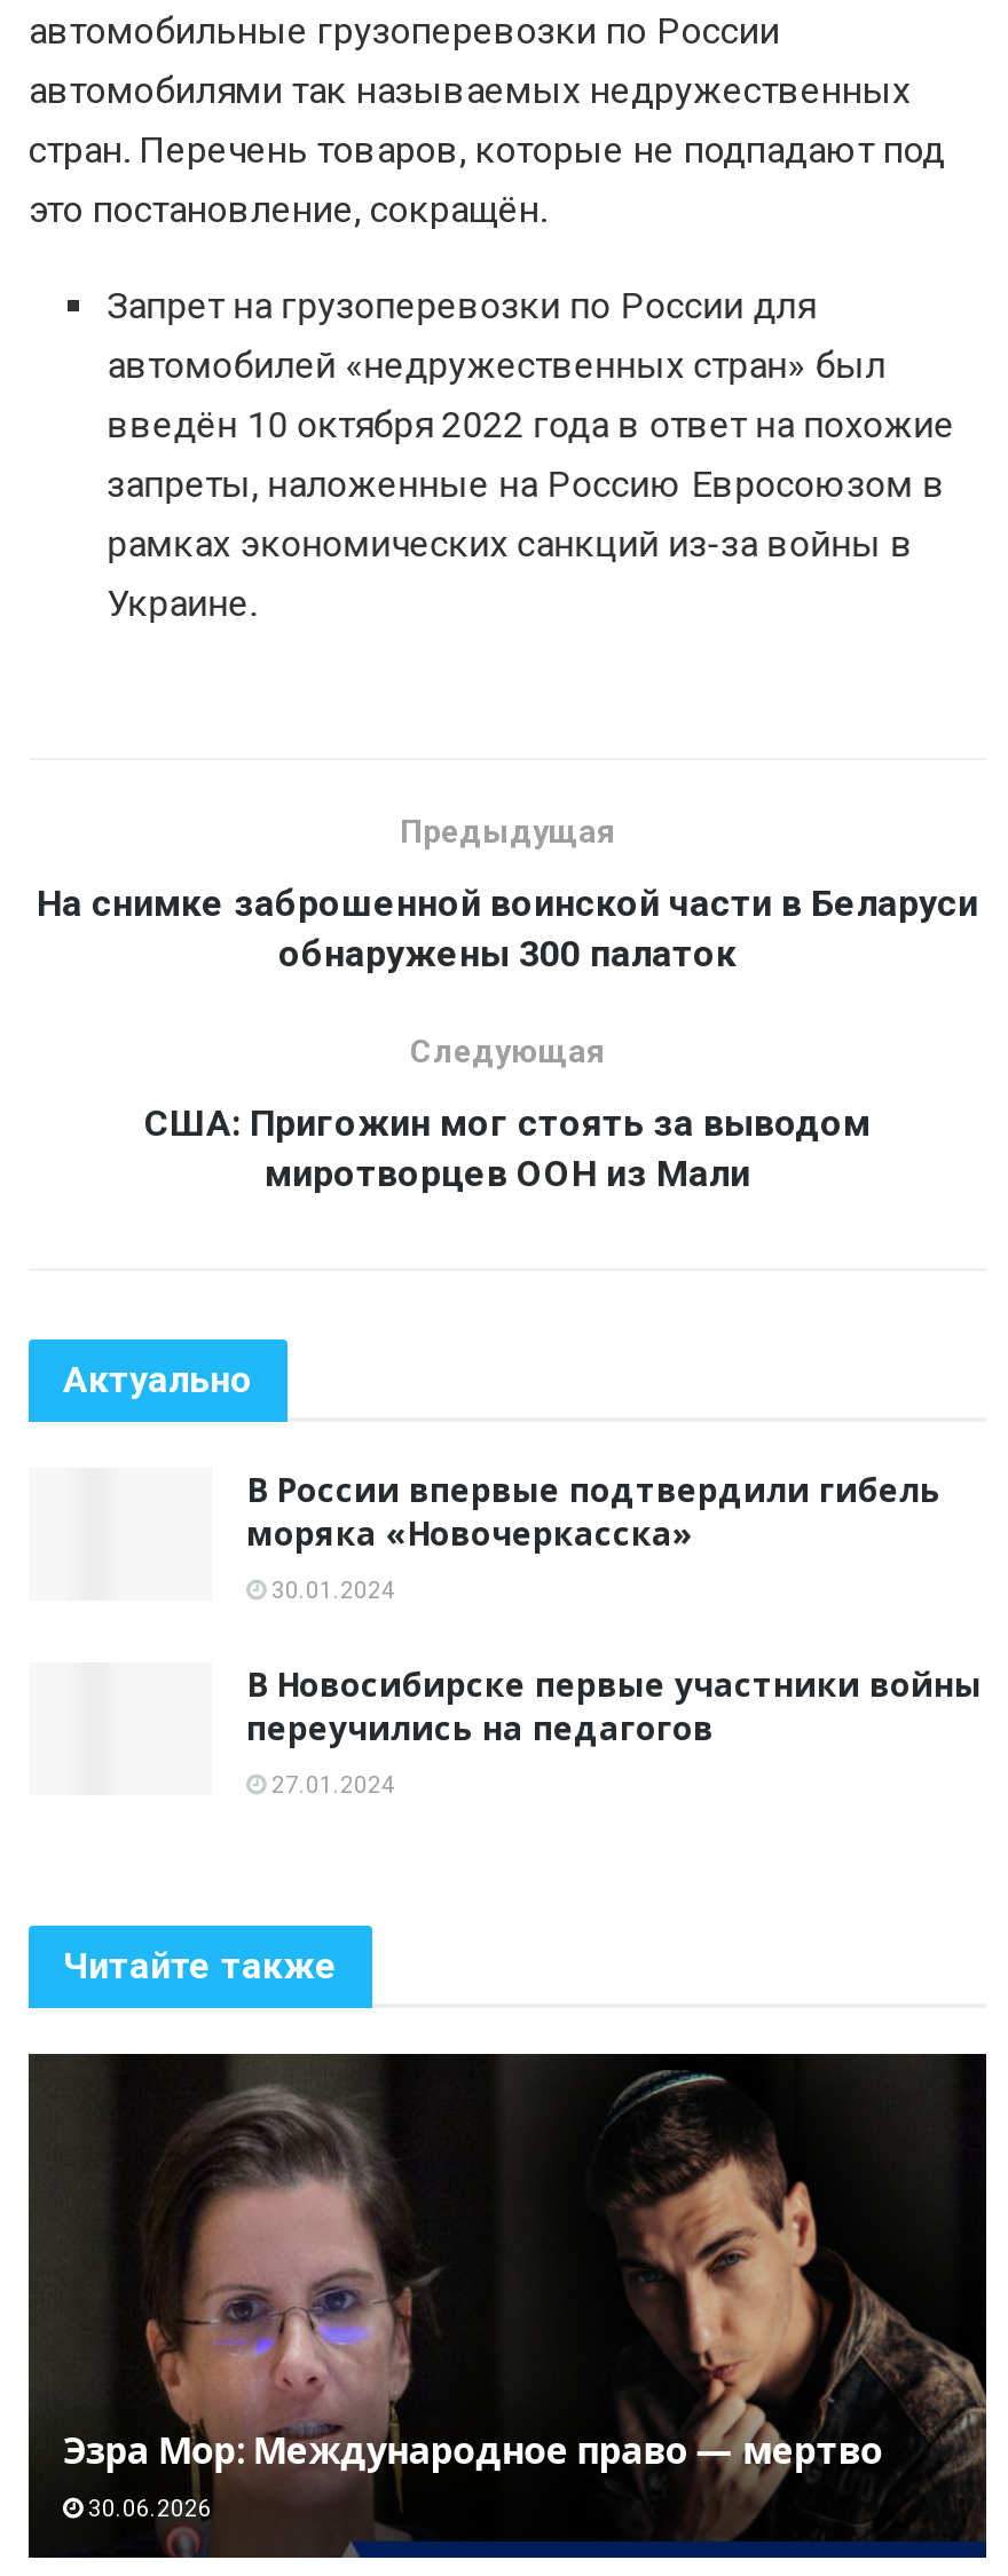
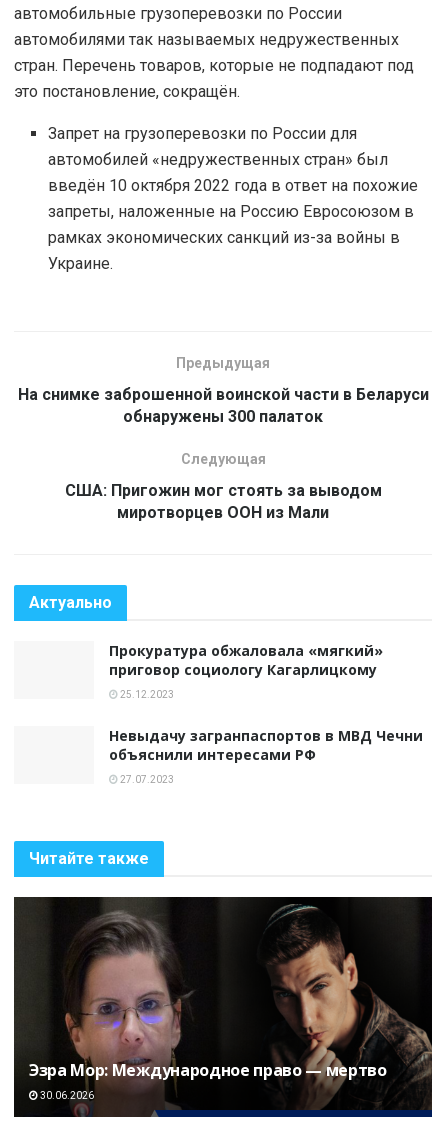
[246,1469,940,1556] В России впервые подтвердили гибель | моряка «Новочеркасска» -> [109,641,383,679] Прокуратура обжаловала «мягкий» | приговор социологу Кагарлицкому
[267,1579,395,1604] 30.01.2024 -> [118,689,174,700] 25.12.2023
[246,1663,982,1750] В Новосибирске первые участники войны | переучились на педагогов -> [109,726,423,764] Невыдачу загранпаспортов в МВД Чечни | объяснили интересами РФ
[267,1773,395,1798] 27.01.2024 -> [118,774,174,785] 27.07.2023

